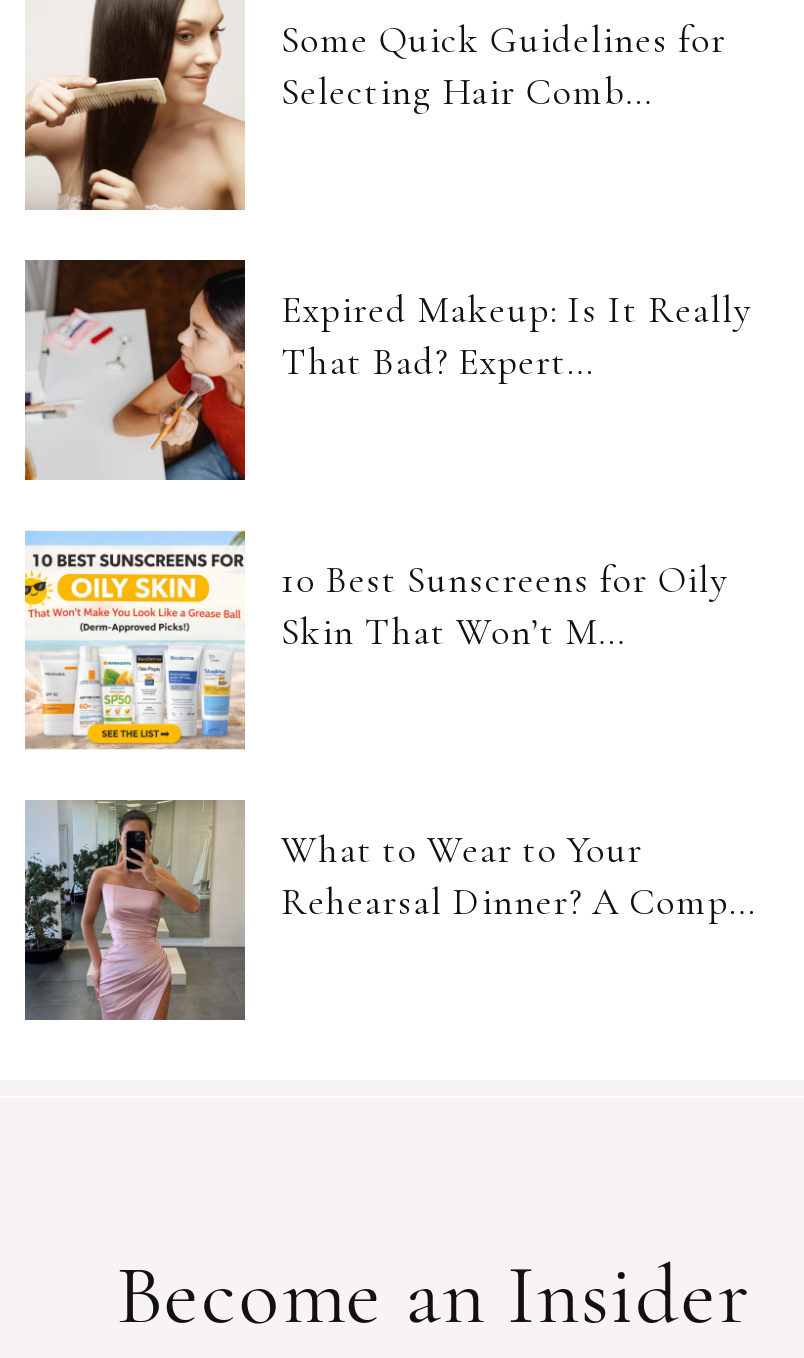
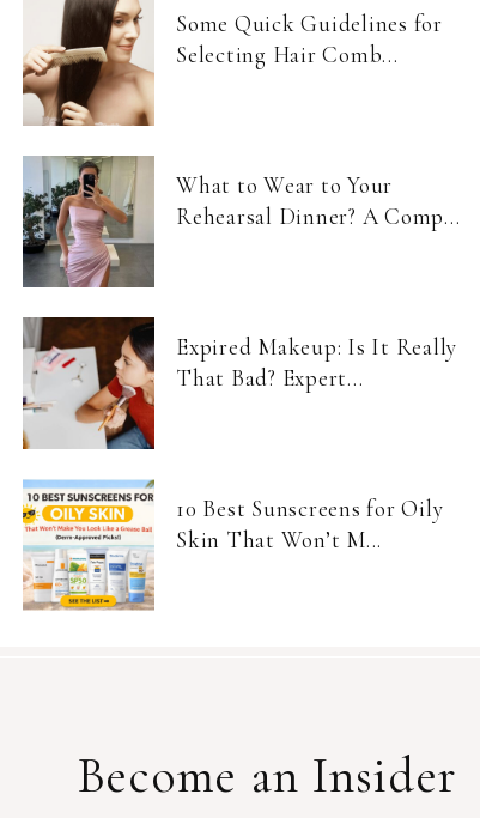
moved [23,258,751,654] -> [22,316,457,554]: [image] | Expired Makeup: Is It Really | That Bad? Expert... | 10 Best Sunscreens for Oily | Skin That Won’t M...
moved [23,798,755,1020] -> [22,154,460,287]: [image] | What to Wear to Your | Rehearsal Dinner? A Comp...

